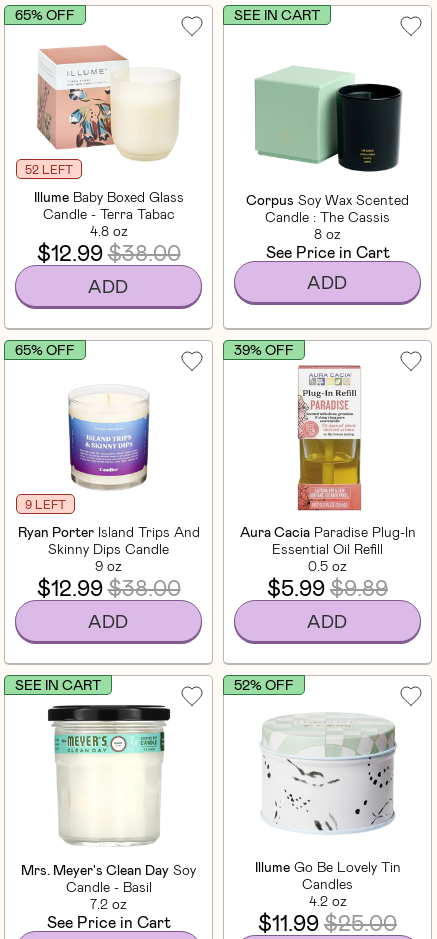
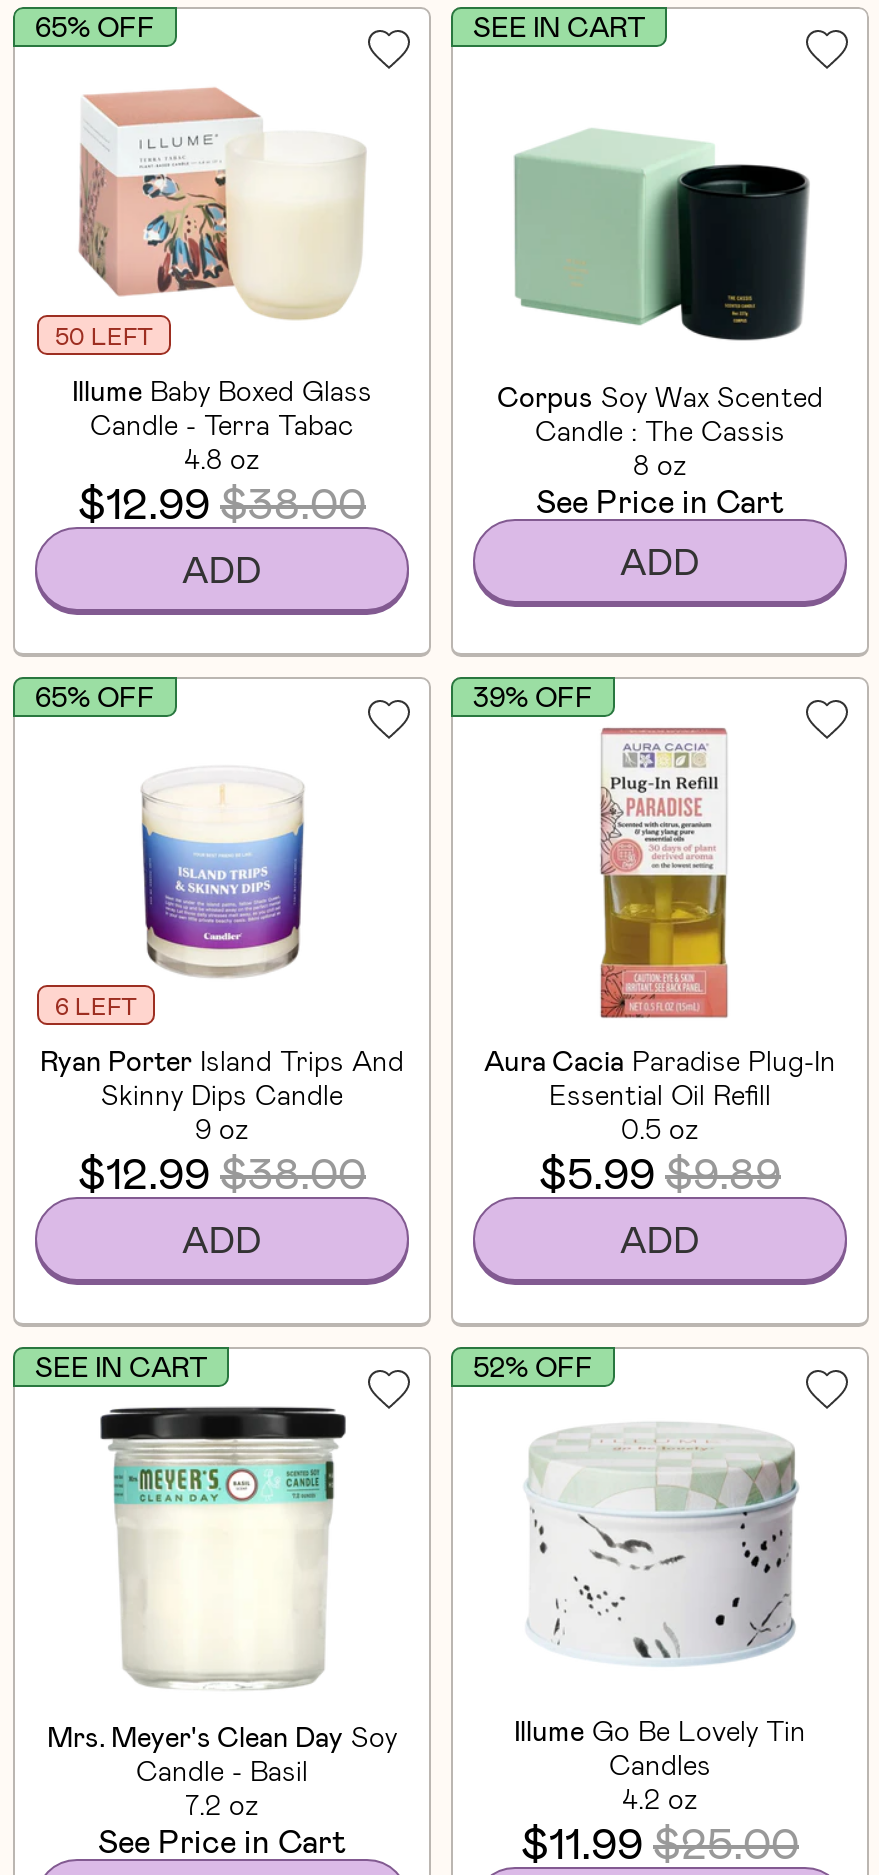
[25,161,73,175] 52 LEFT -> [55,320,153,348] 50 LEFT
[25,496,66,510] 9 LEFT -> [55,990,137,1018] 6 LEFT

